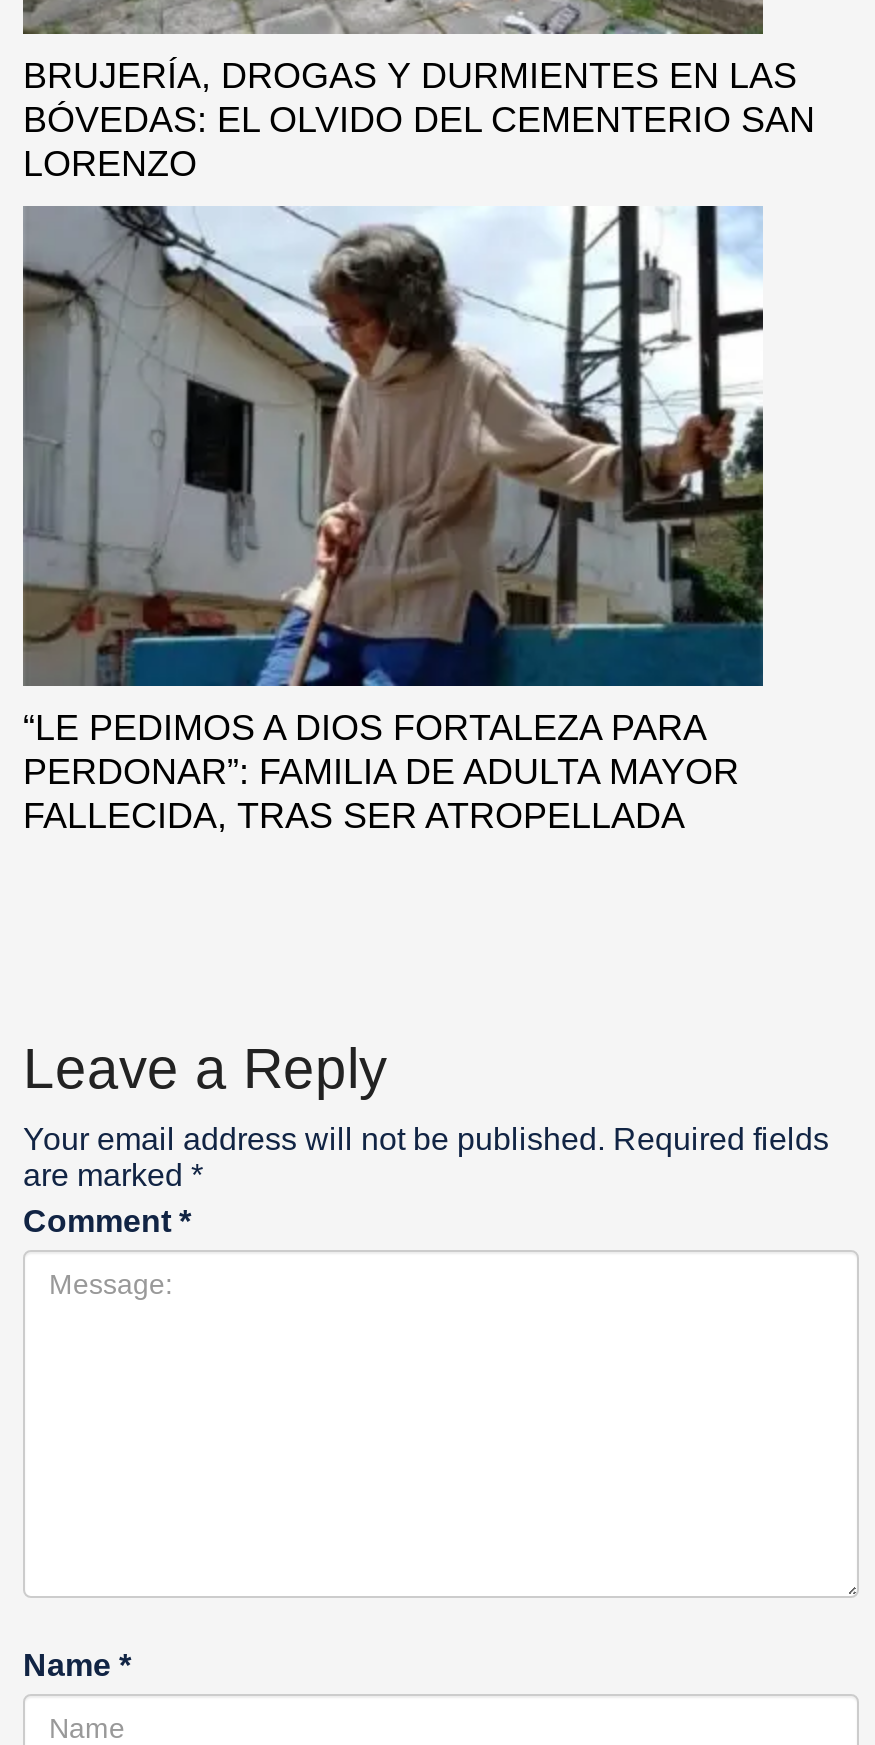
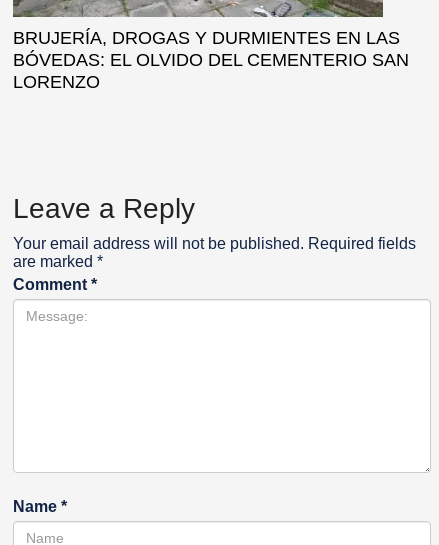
[23,204,765,835] [image] | “LE PEDIMOS A DIOS FORTALEZA PARA | PERDONAR”: FAMILIA DE ADULTA MAYOR | FALLECIDA, TRAS SER ATROPELLADA -> none

